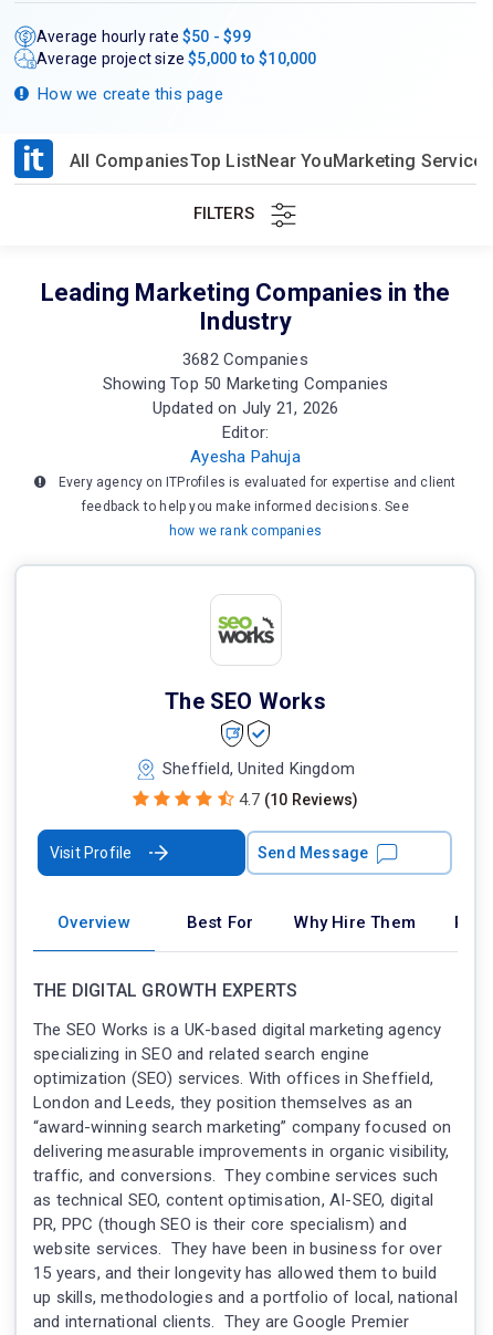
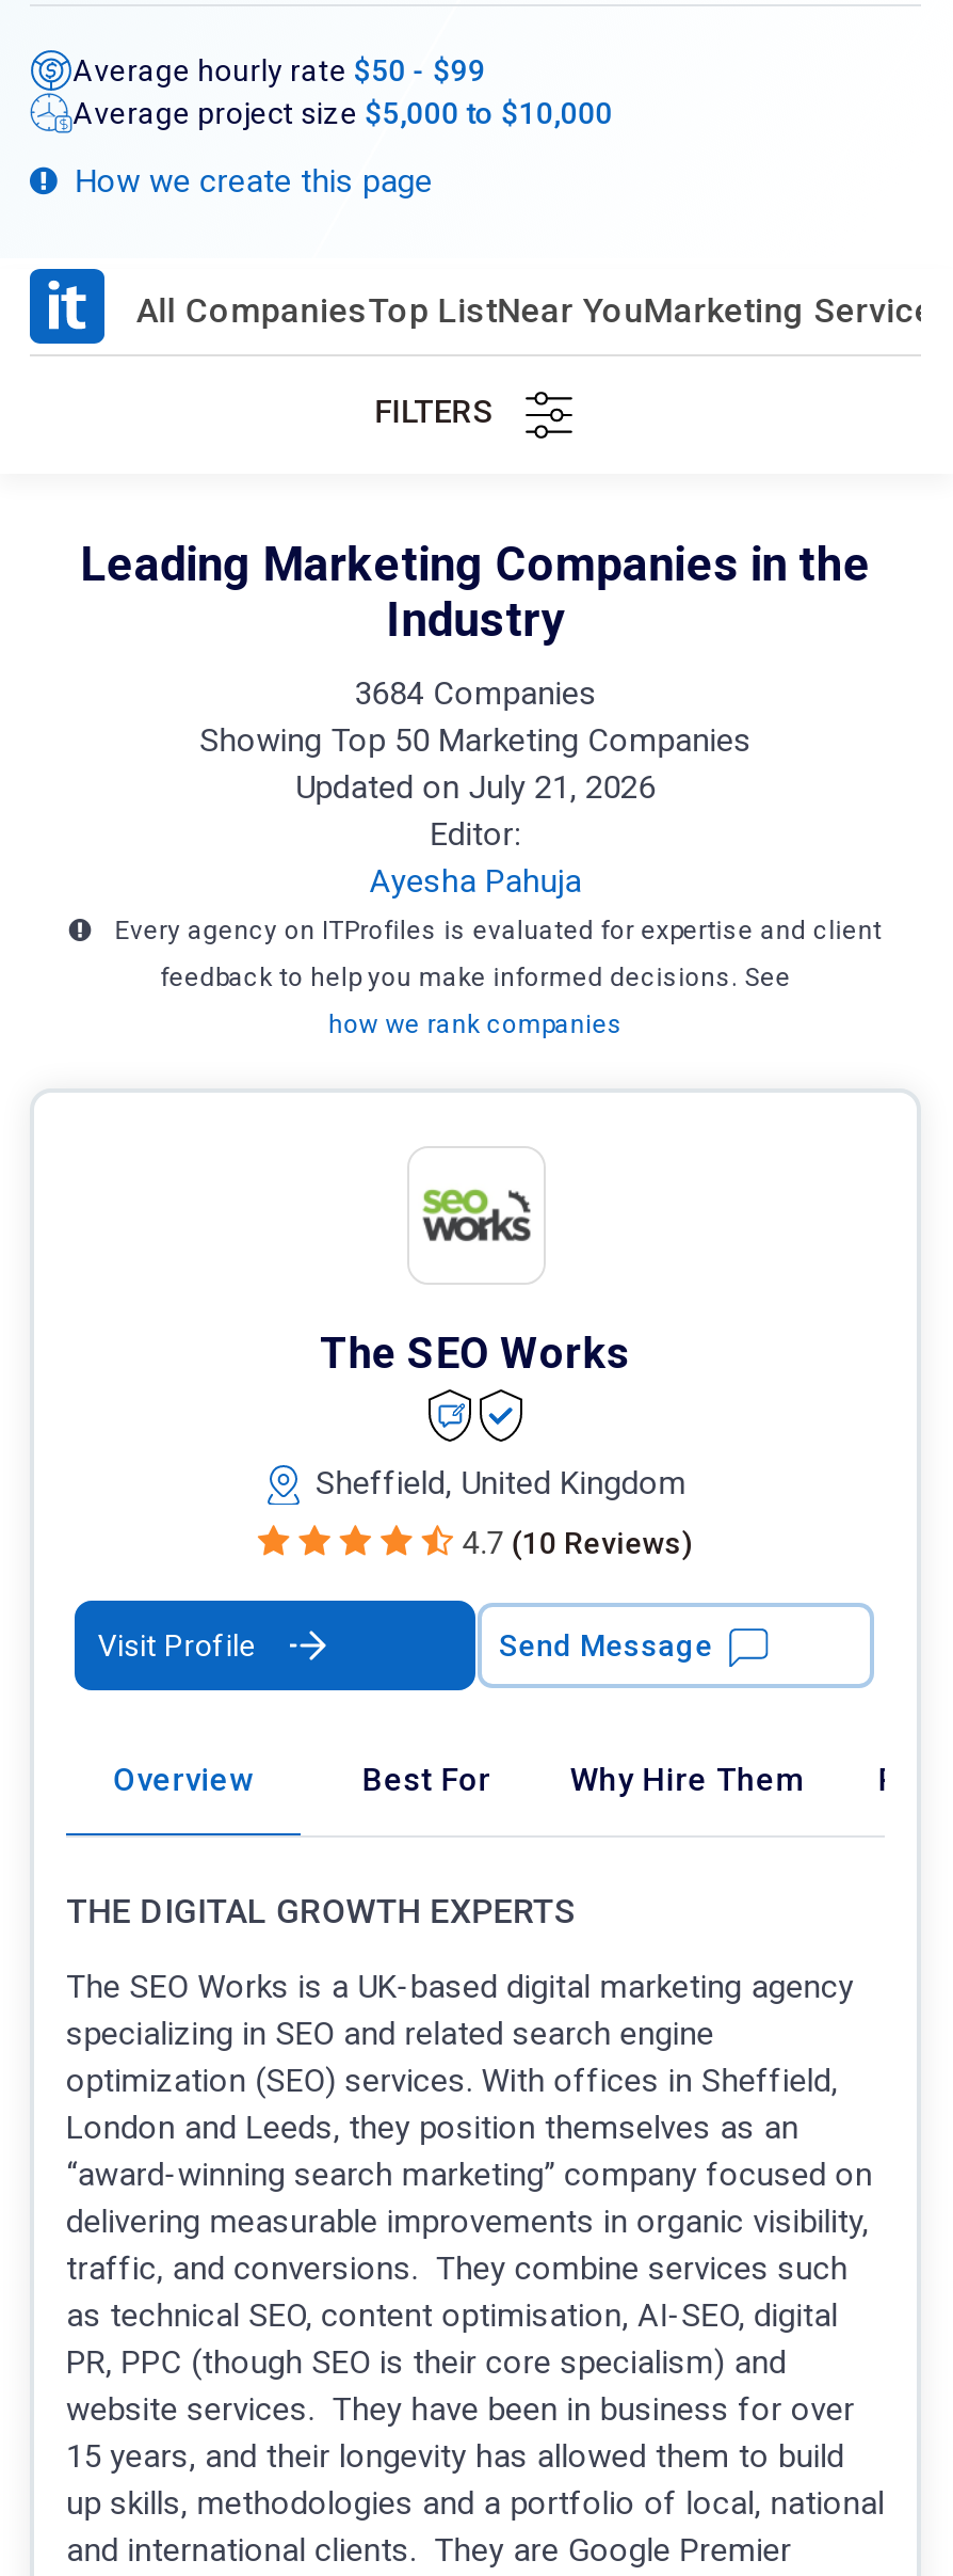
[182,350,308,369] 3682 Companies -> [354,674,597,713] 3684 Companies

